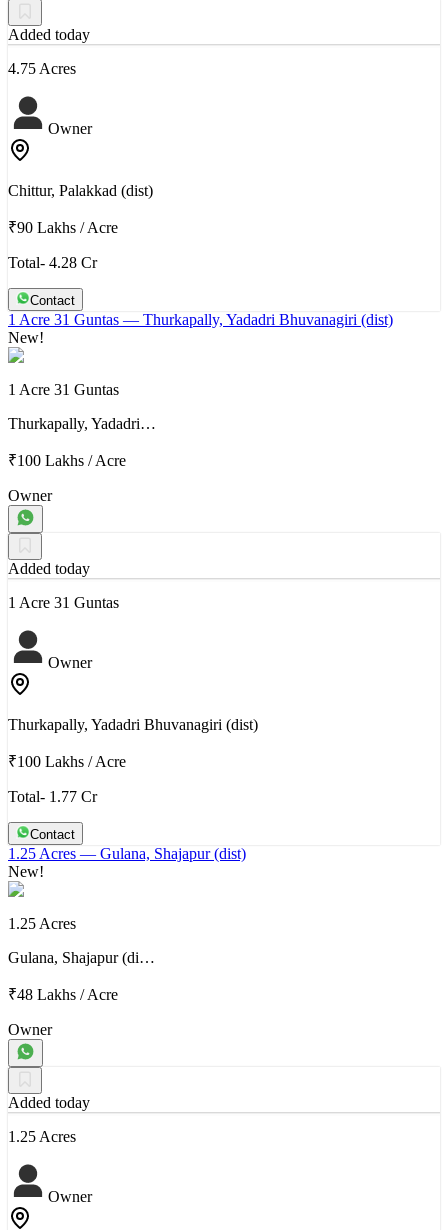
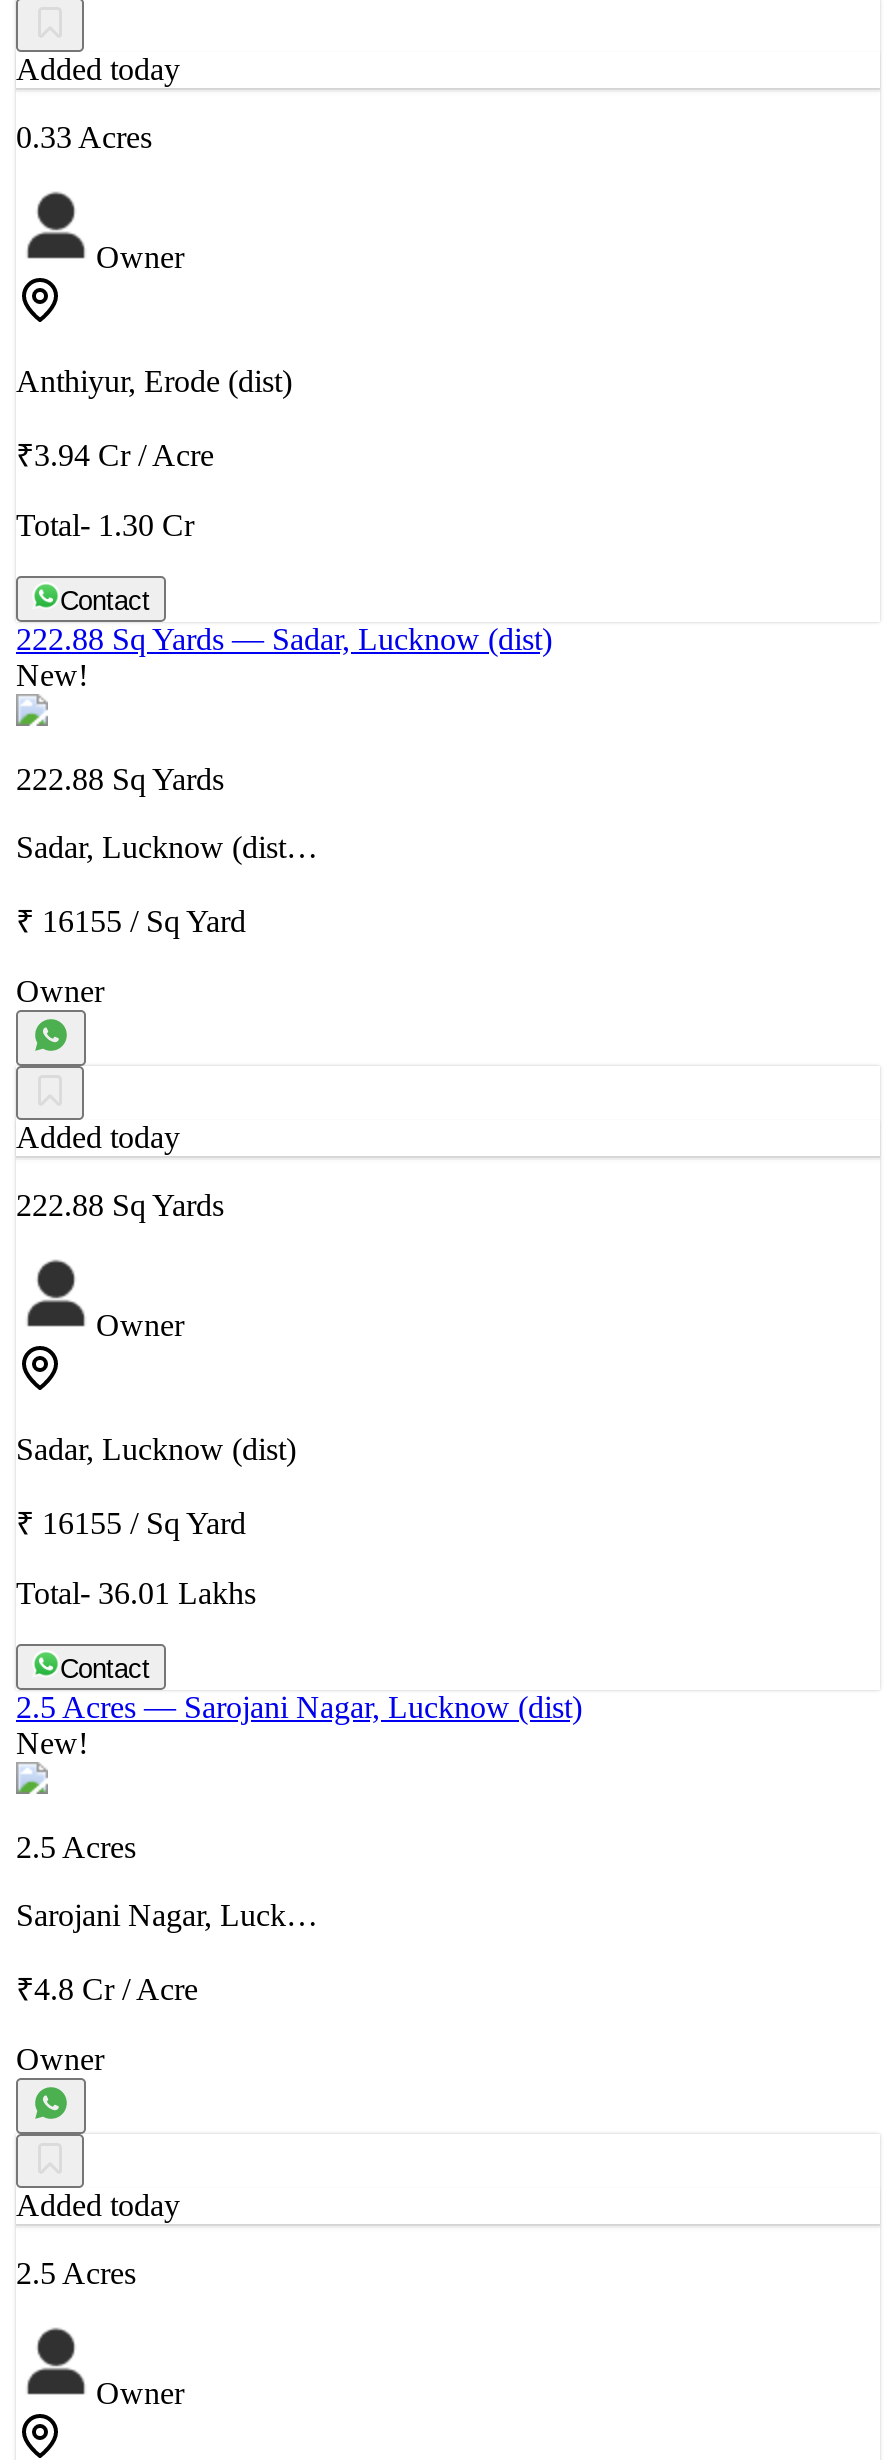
[8,60,76,77] 4.75 Acres -> [16,121,152,155] 0.33 Acres
[8,182,153,199] Chittur, Palakkad (dist) -> [16,365,292,399] Anthiyur, Erode (dist)
[8,219,118,236] ₹90 Lakhs / Acre -> [16,439,214,473] ₹3.94 Cr / Acre
[8,254,97,271] Total- 4.28 Cr -> [16,509,194,543] Total- 1.30 Cr
[8,311,393,328] 1 Acre 31 Guntas — Thurkapally, Yadadri Bhuvanagiri (dist) -> [16,623,552,657] 222.88 Sq Yards — Sadar, Lucknow (dist)
[8,381,119,398] 1 Acre 31 Guntas -> [16,763,224,797] 222.88 Sq Yards
[8,415,156,432] Thurkapally, Yadadri… -> [16,831,318,865] Sadar, Lucknow (dist…
[8,452,126,469] ₹100 Lakhs / Acre -> [16,905,246,939] ₹ 16155 / Sq Yard
[8,594,119,611] 1 Acre 31 Guntas -> [16,1189,224,1223] 222.88 Sq Yards
[8,716,258,733] Thurkapally, Yadadri Bhuvanagiri (dist) -> [16,1433,296,1467] Sadar, Lucknow (dist)
[8,753,126,770] ₹100 Lakhs / Acre -> [16,1507,246,1541] ₹ 16155 / Sq Yard
[8,788,97,805] Total- 1.77 Cr -> [16,1577,256,1611] Total- 36.01 Lakhs
[8,845,246,862] 1.25 Acres— Gulana, Shajapur (dist) -> [16,1691,582,1725] 2.5 Acres— Sarojani Nagar, Lucknow (dist)
[8,915,76,932] 1.25 Acres -> [16,1831,136,1865] 2.5 Acres
[8,949,155,966] Gulana, Shajapur (di… -> [16,1899,318,1933] Sarojani Nagar, Luck…
[8,986,118,1003] ₹48 Lakhs / Acre -> [16,1973,198,2007] ₹4.8 Cr / Acre
[8,1128,76,1145] 1.25 Acres -> [16,2257,136,2291] 2.5 Acres

